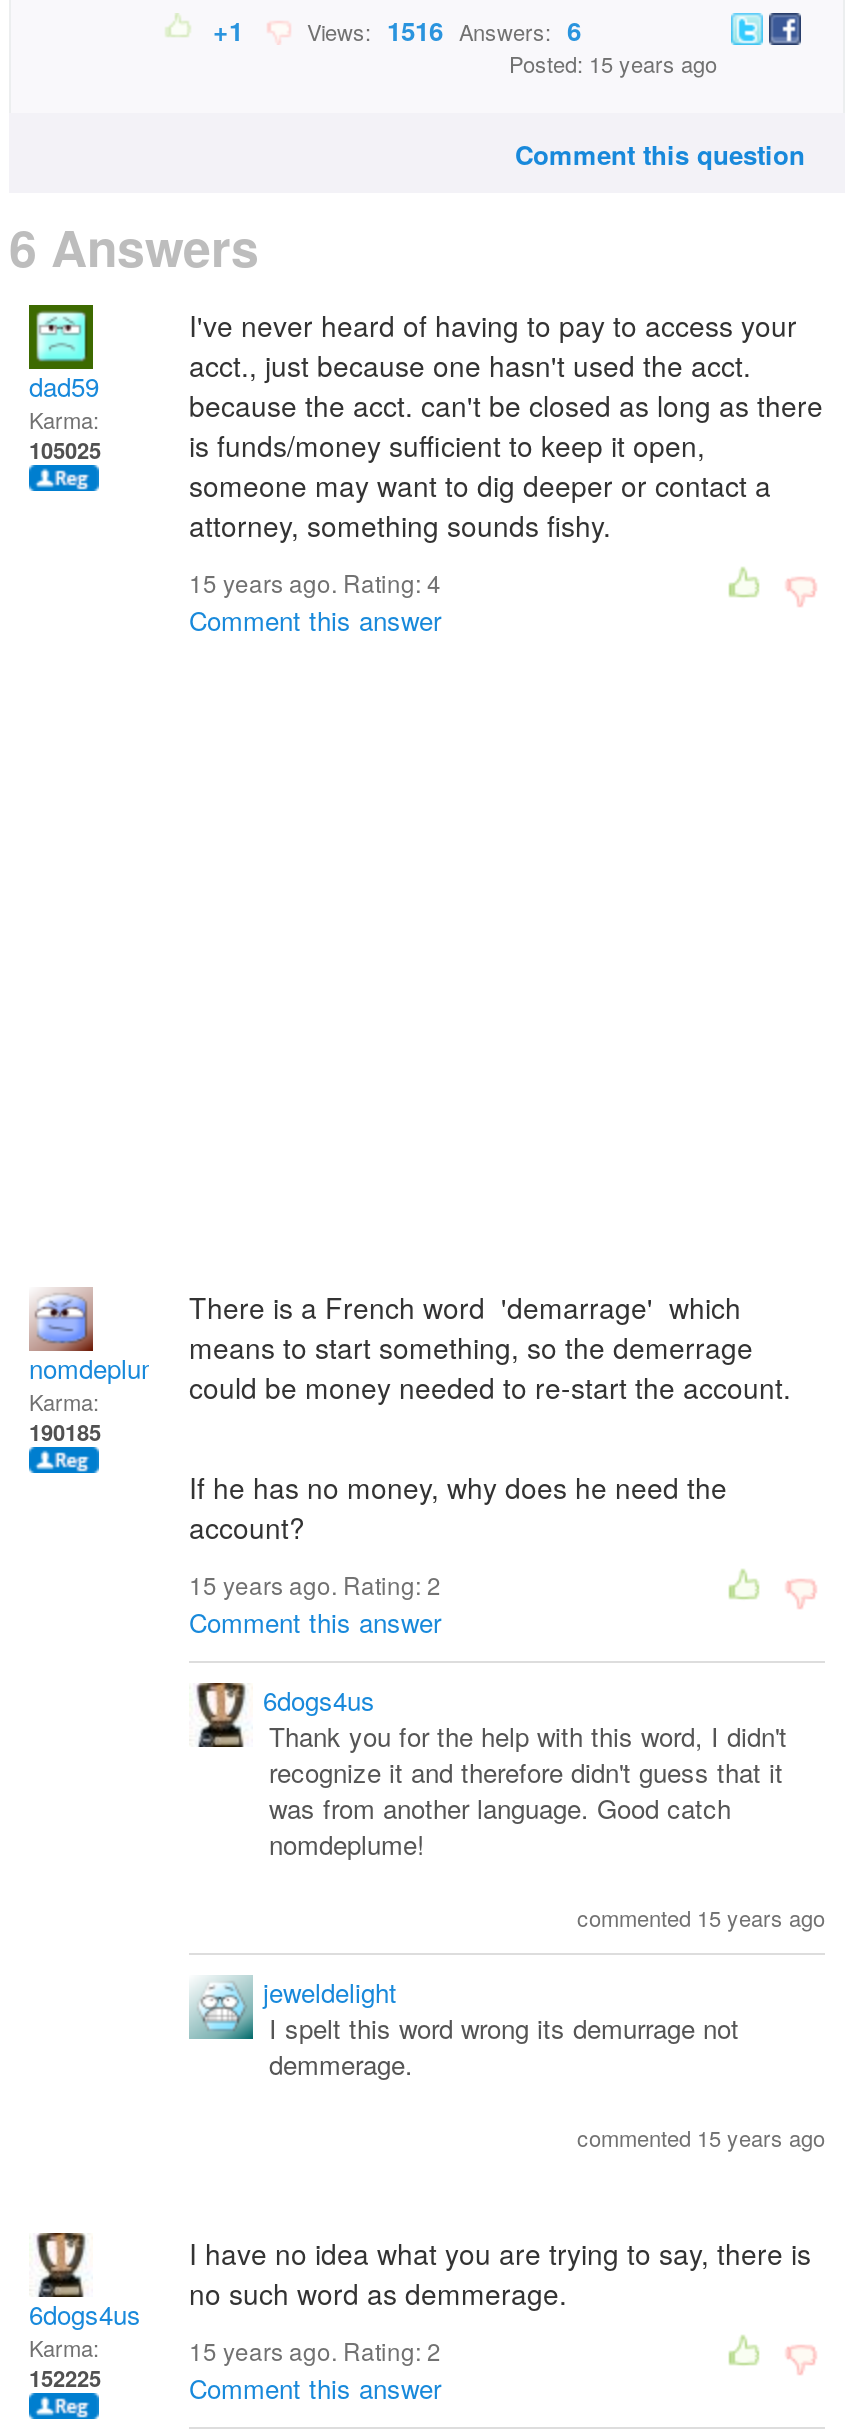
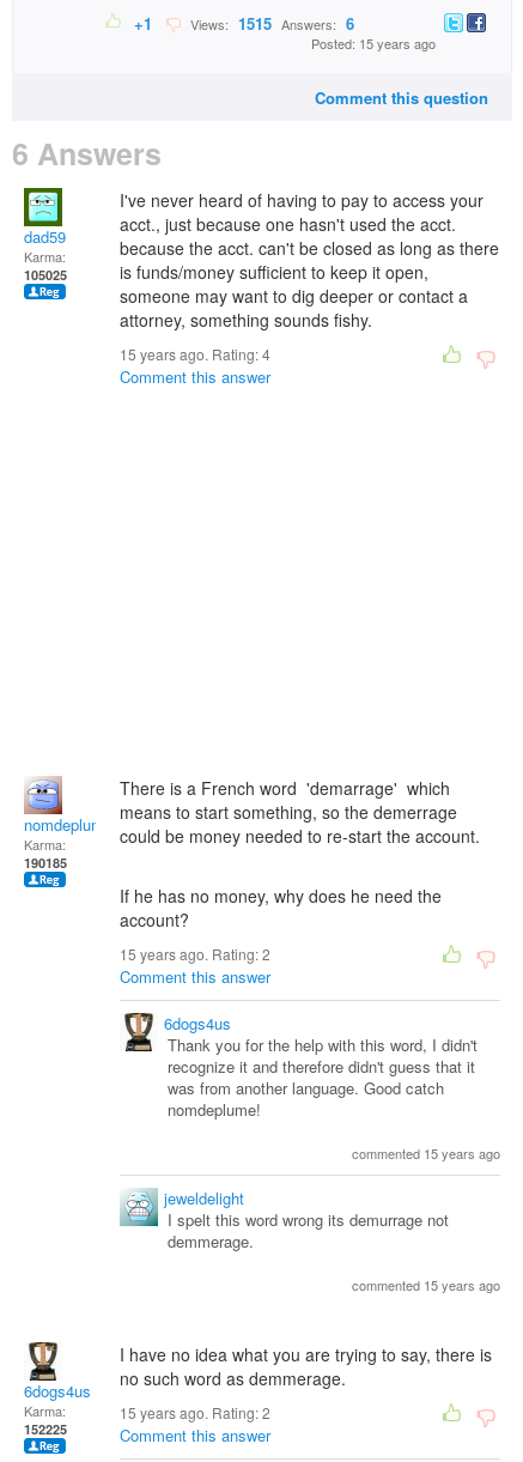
[295,11,581,49] Views: 1516 Answers: 6 -> [183,12,354,35] Views: 1515 Answers: 6

